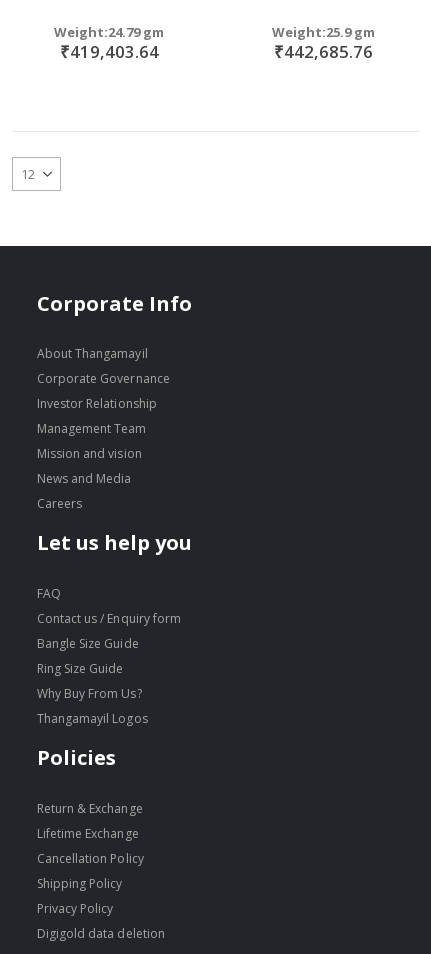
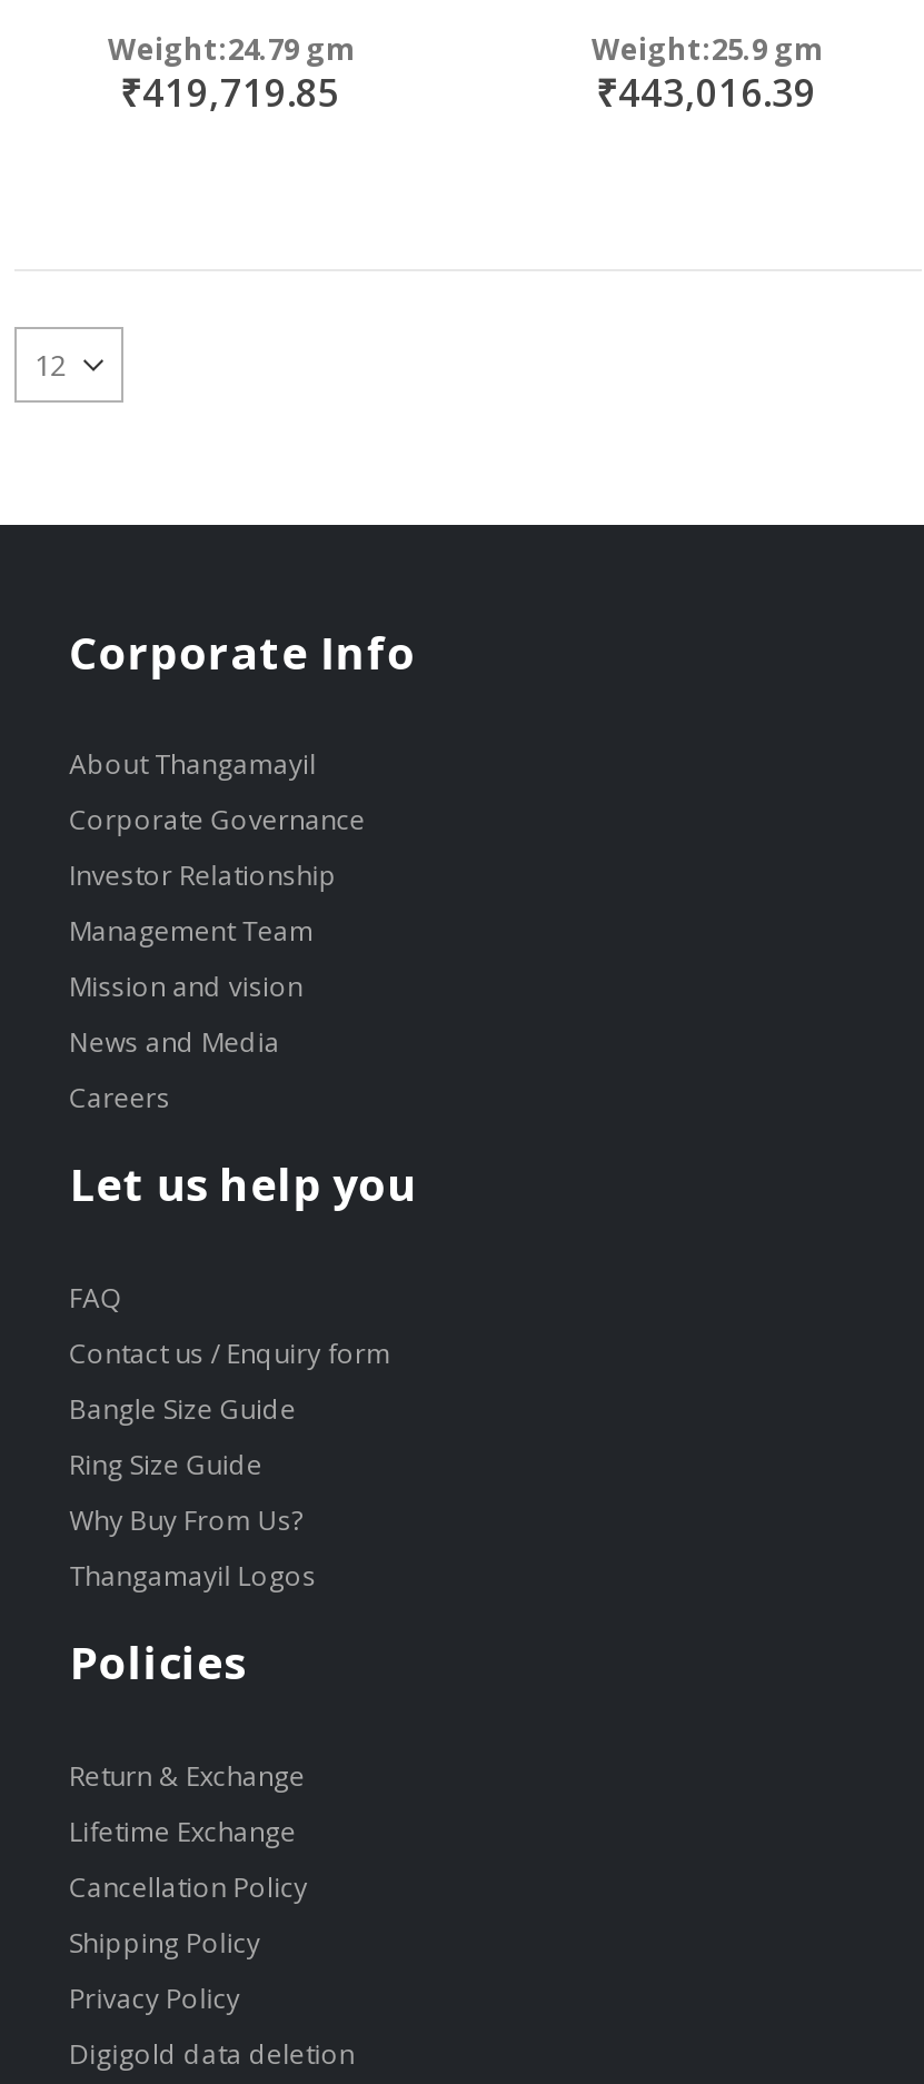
[59,40,158,63] ₹419,403.64 -> [120,67,340,118] ₹419,719.85
[273,40,372,63] ₹442,685.76 -> [596,67,816,118] ₹443,016.39

